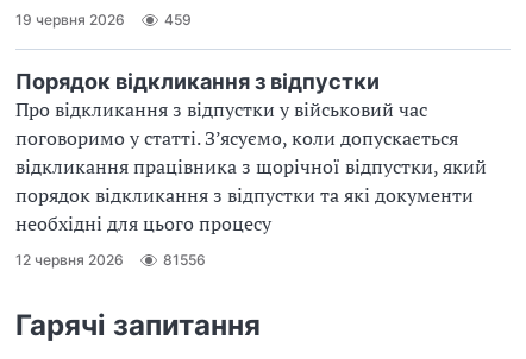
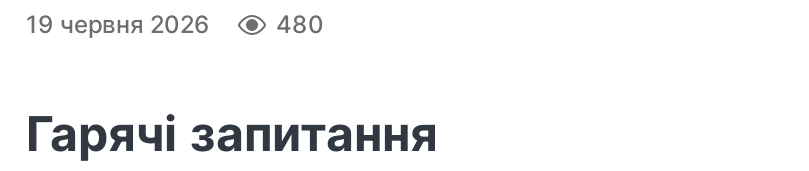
[15,11,487,269] 459 | Порядок відкликання з відпустки | Про відкликання з відпустки у військовий час | поговоримо у статті. З’ясуємо, коли допускається | відкликання працівника з щорічної відпустки, який | порядок відкликання з відпустки та які документи | необхідні для цього процесу | 12 червня 2026 | 81556 -> [276,9,324,39] 480

